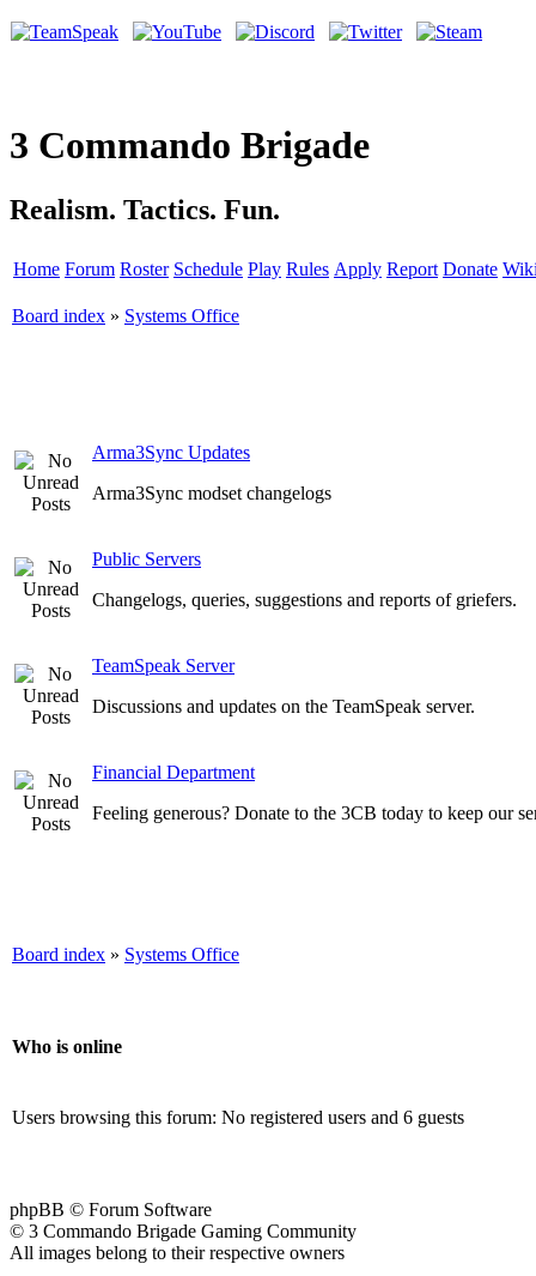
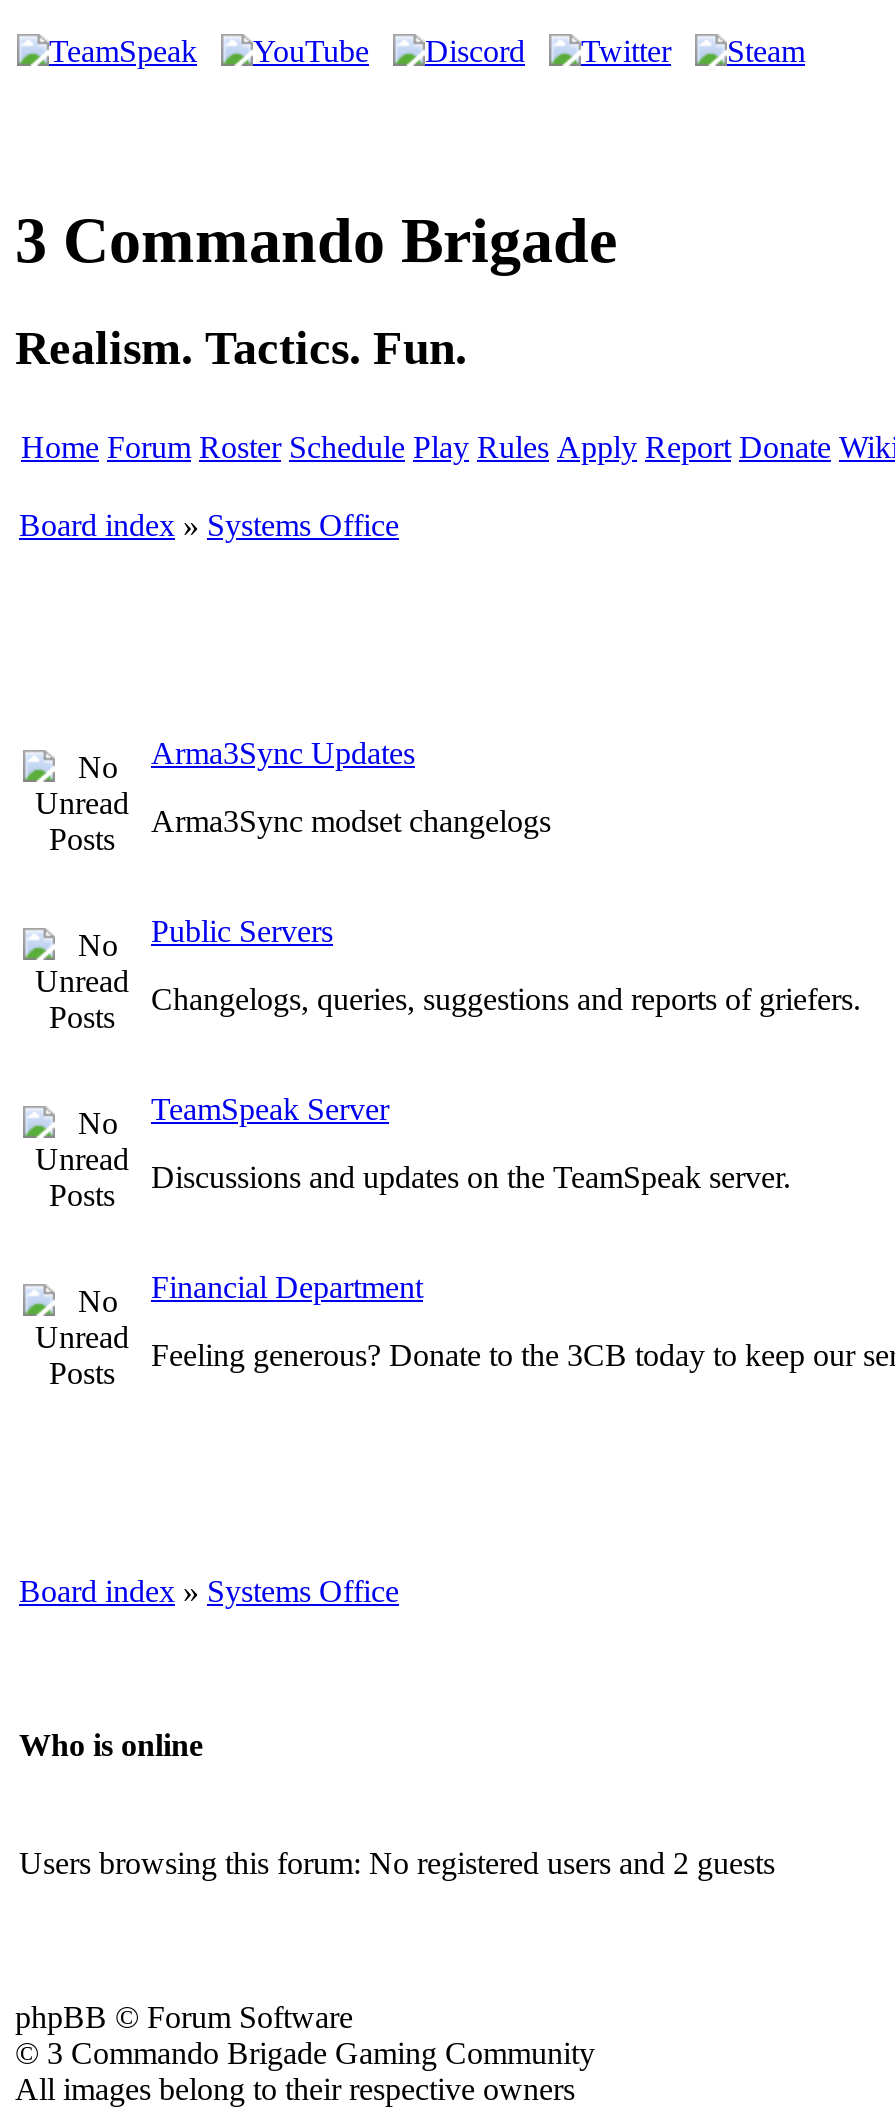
[12,1107,464,1127] Users browsing this forum: No registered users and 6 guests -> [19,1846,775,1880] Users browsing this forum: No registered users and 2 guests

